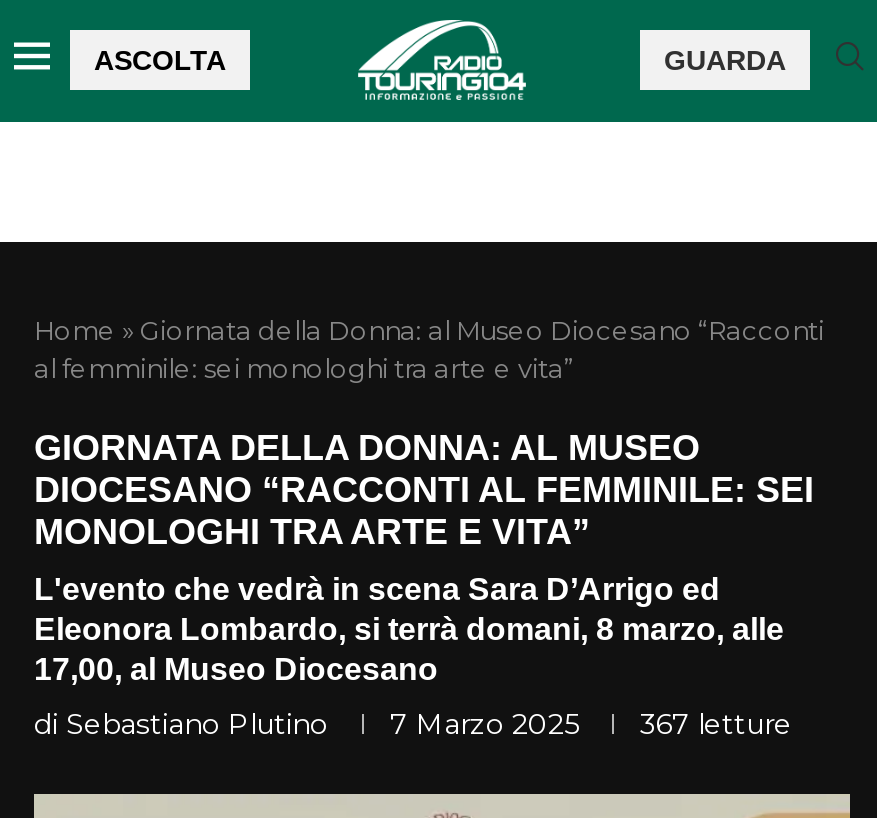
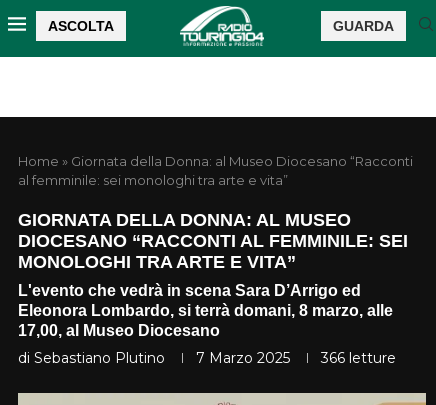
[34,706,792,742] di Sebastiano Plutino 7 Marzo 2025 367 letture -> [18,349,396,367] di Sebastiano Plutino 7 Marzo 2025 366 letture

